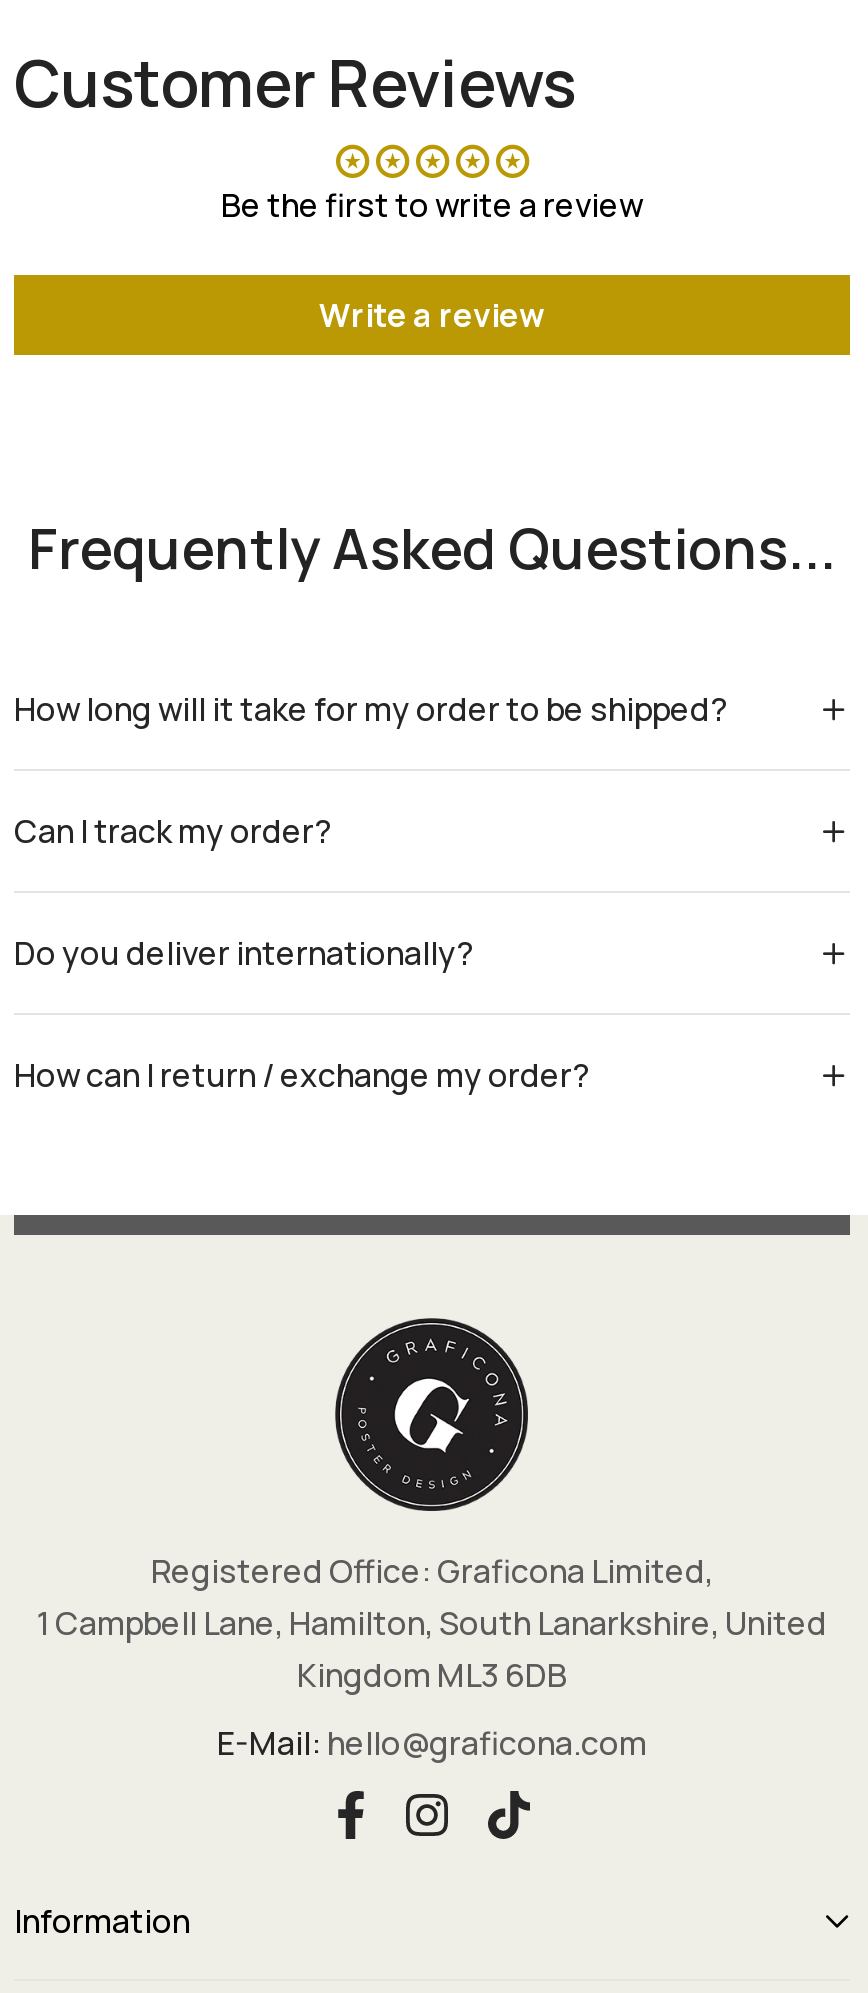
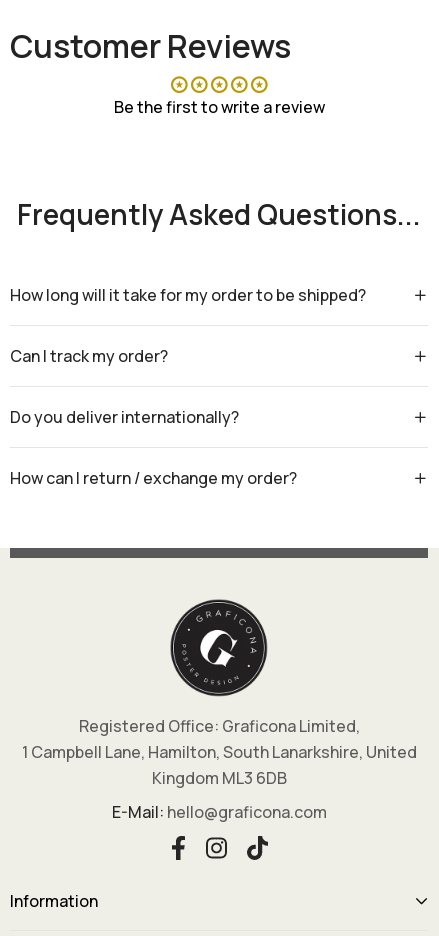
[319,293,545,337] Write a review -> none

